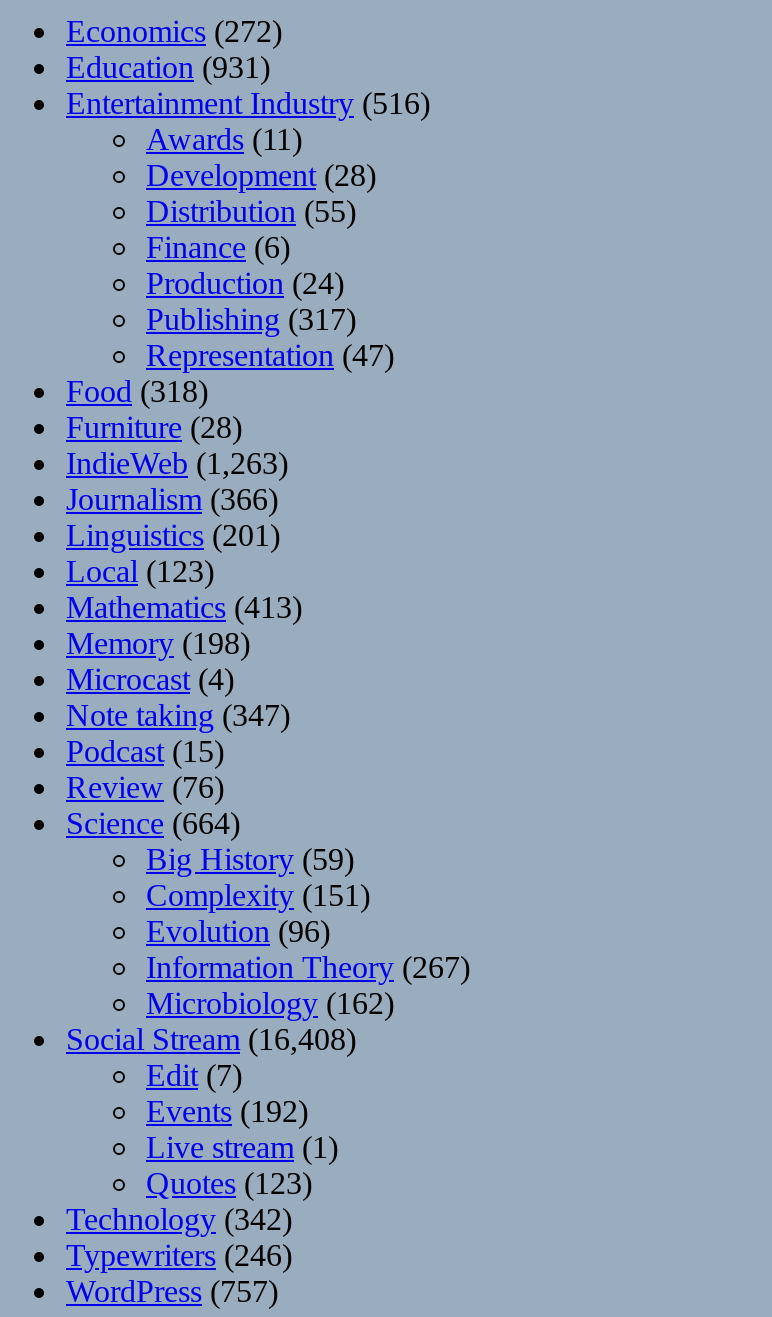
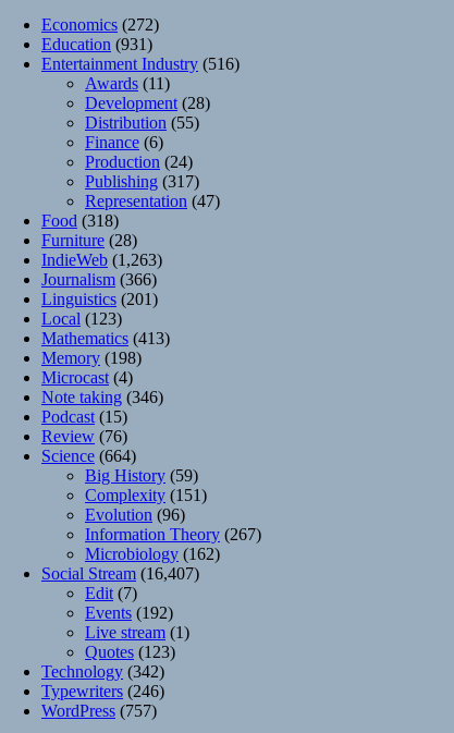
[66,697,290,731] Note taking (347) -> [41,387,163,406] Note taking (346)
[66,1021,356,1055] Social Stream (16,408) -> [41,564,199,582] Social Stream (16,407)

